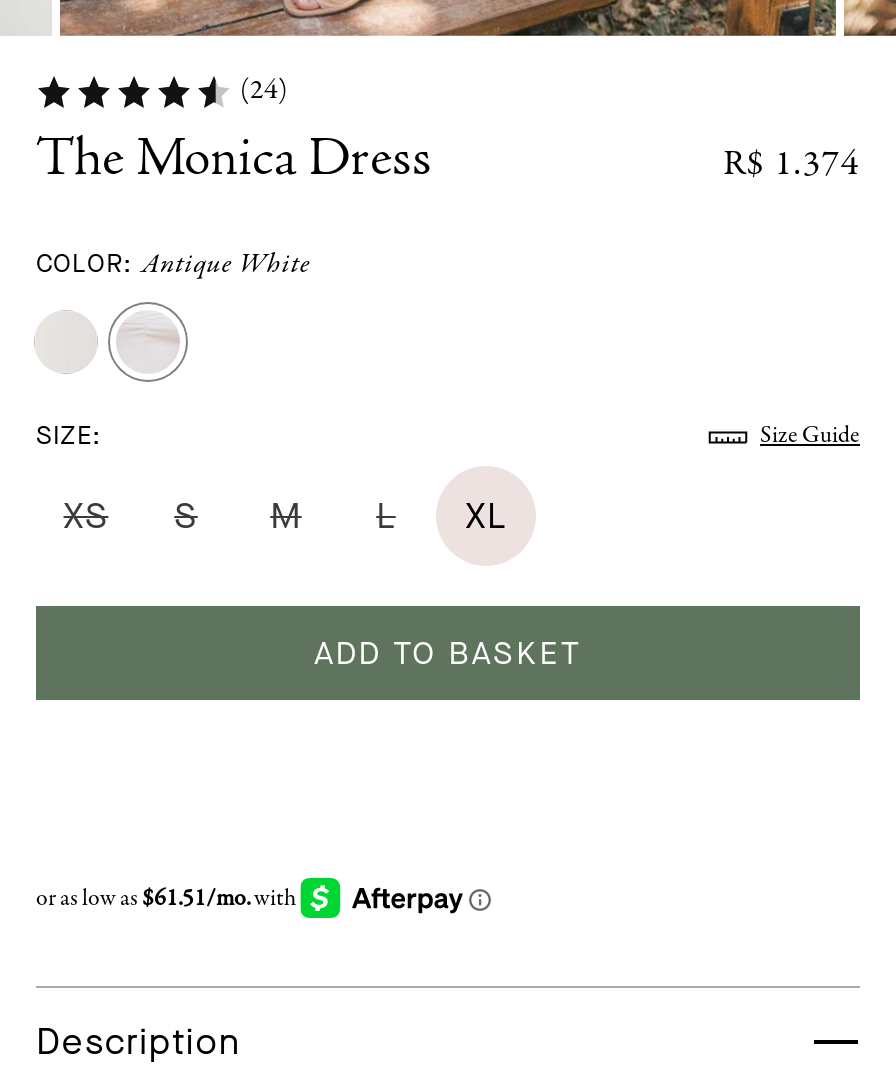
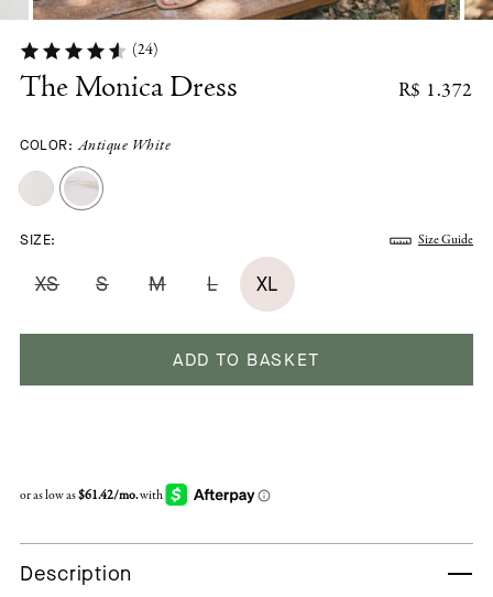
[723,140,860,190] R$ 1.374 -> [398,77,473,105] R$ 1.372

